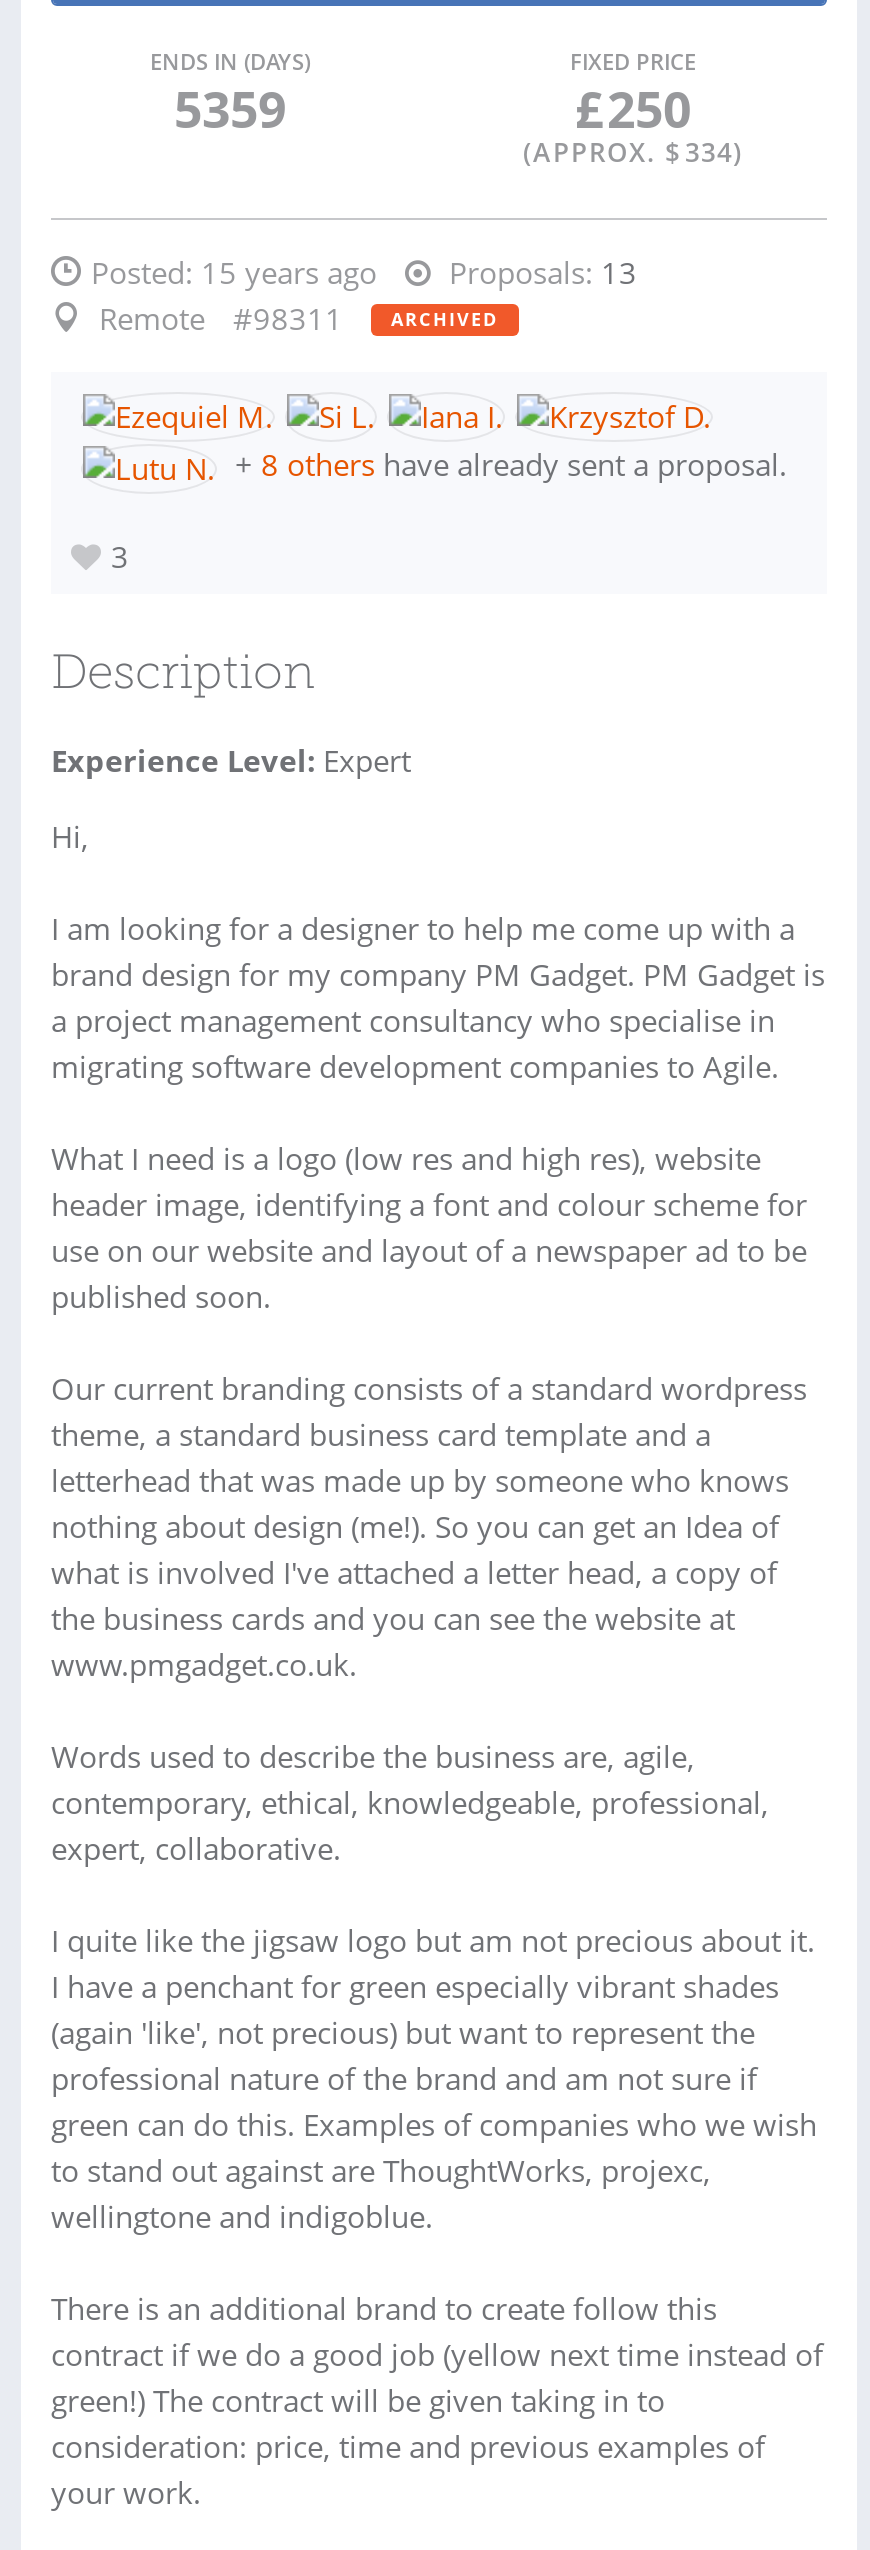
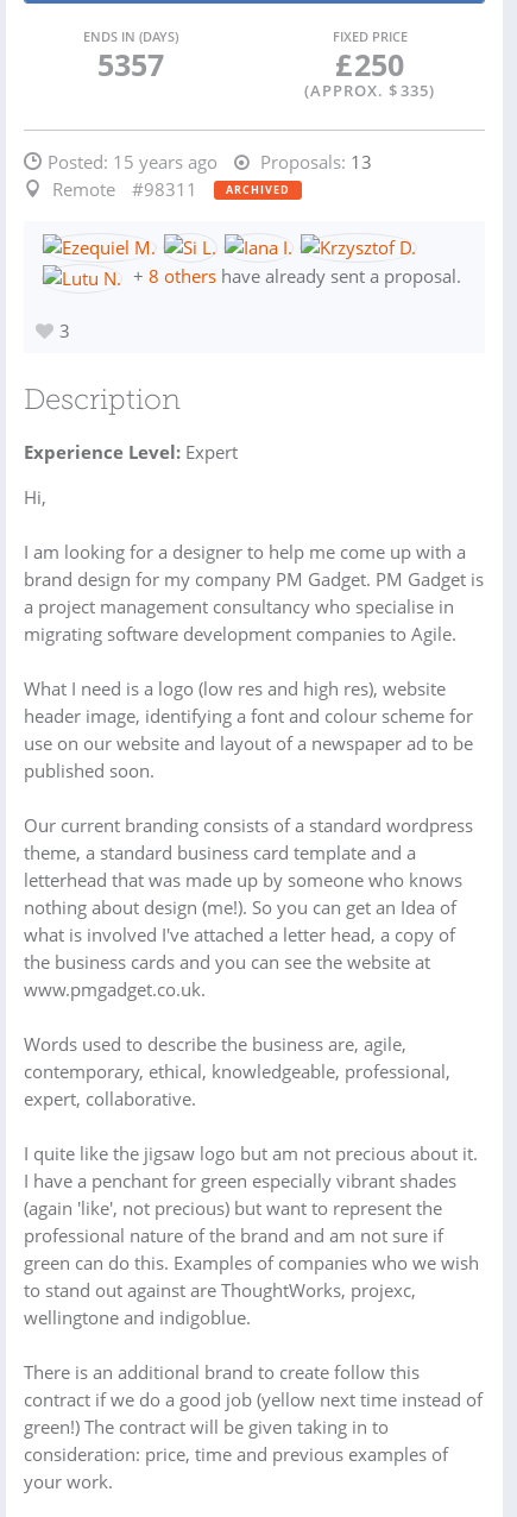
[174,74,286,142] 5359 -> [97,44,163,84] 5357
[523,134,743,170] (APPROX. $ 334) -> [304,80,435,101] (APPROX. $ 335)

